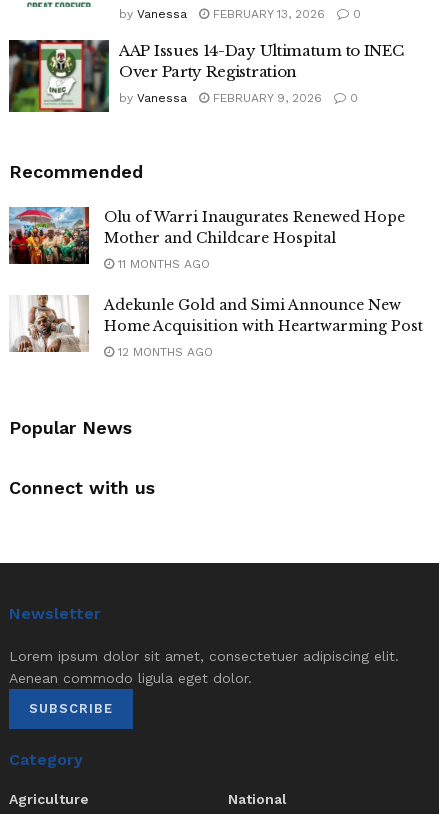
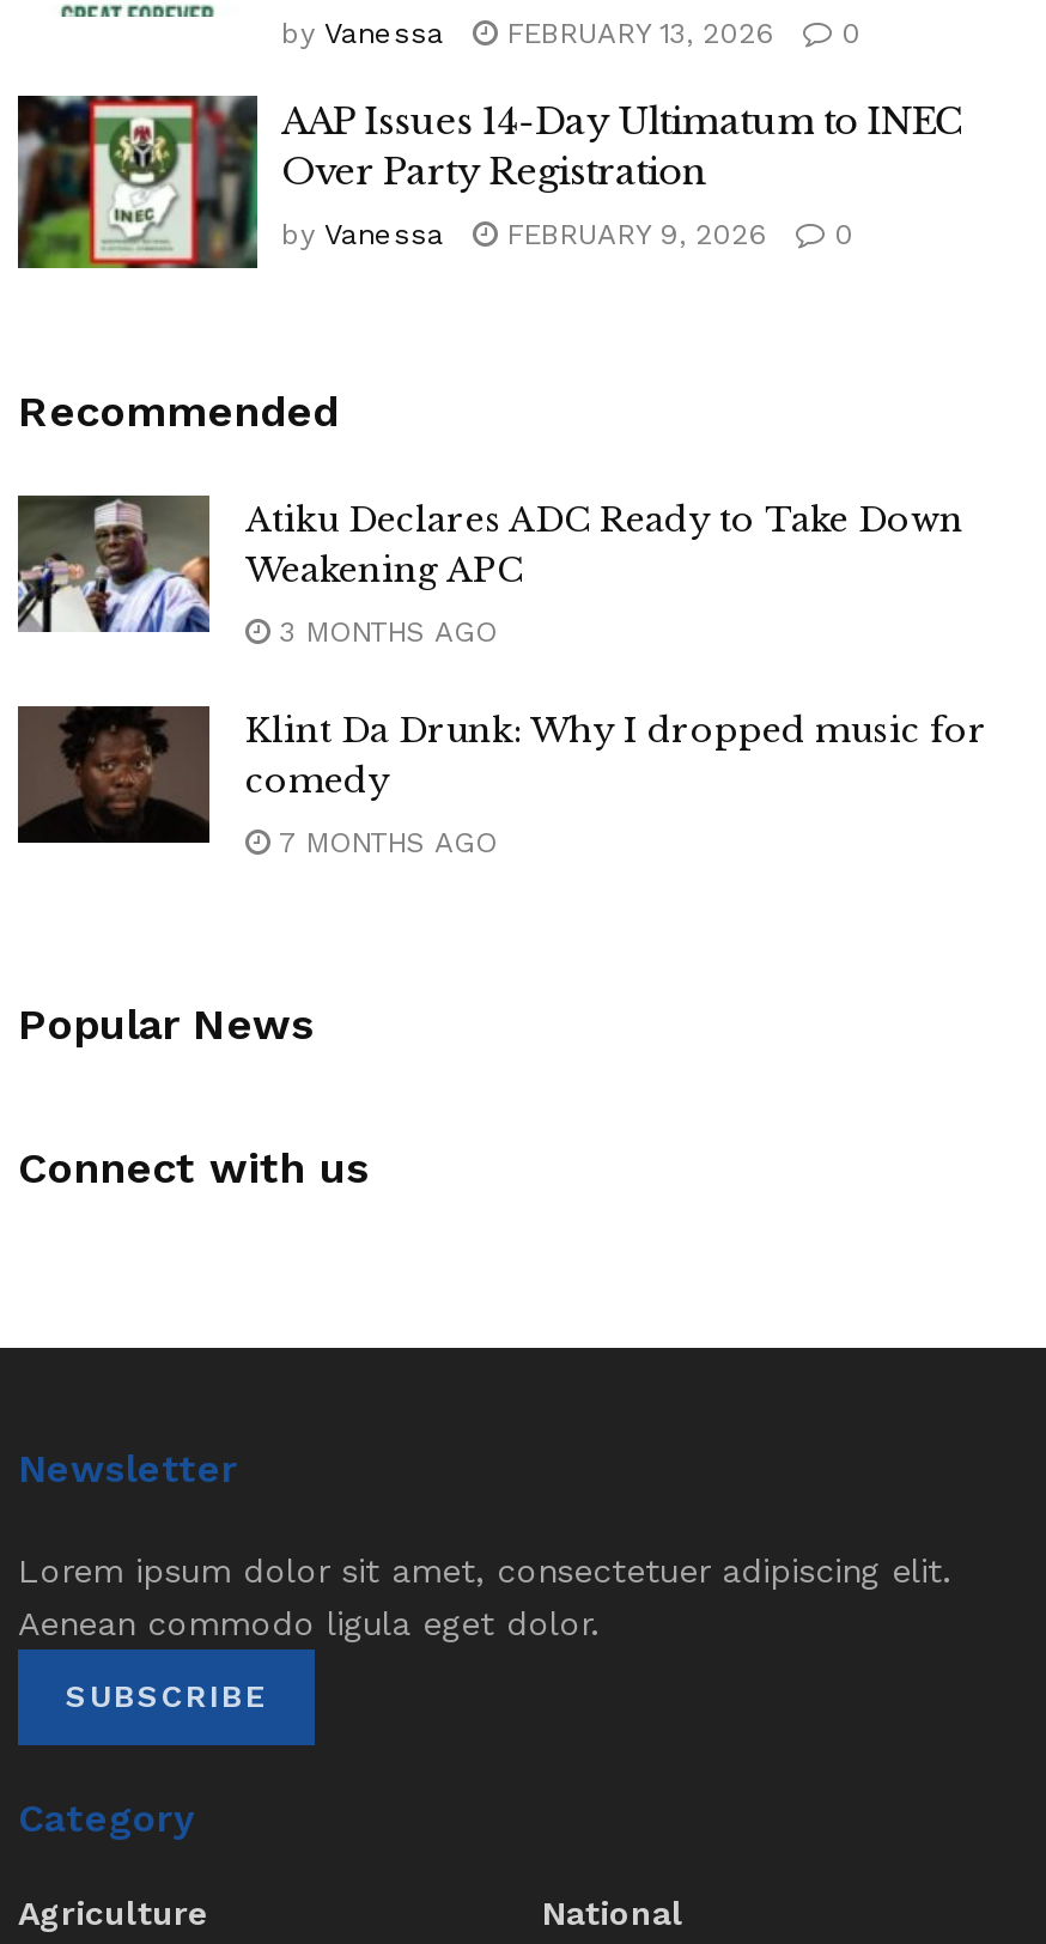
[8,206,405,265] [image] | Olu of Warri Inaugurates Renewed Hope | Mother and Childcare Hospital -> [16,493,963,634] [image] | Atiku Declares ADC Ready to Take Down | Weakening APC
[114,257,210,271] 11 MONTHS AGO -> [269,615,497,649] 3 MONTHS AGO
[9,294,423,353] [image] | Adekunle Gold and Simi Announce New | Home Acquisition with Heartwarming Post -> [16,704,987,845] [image] | Klint Da Drunk: Why I dropped music for | comedy
[114,345,213,359] 12 MONTHS AGO -> [269,826,497,859] 7 MONTHS AGO

